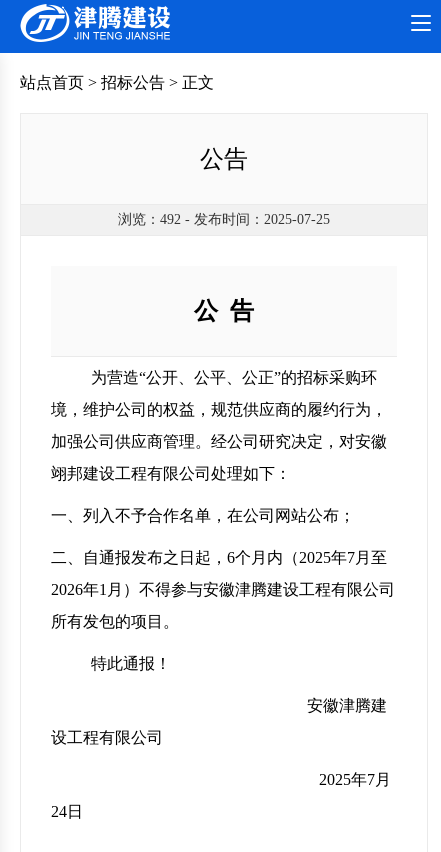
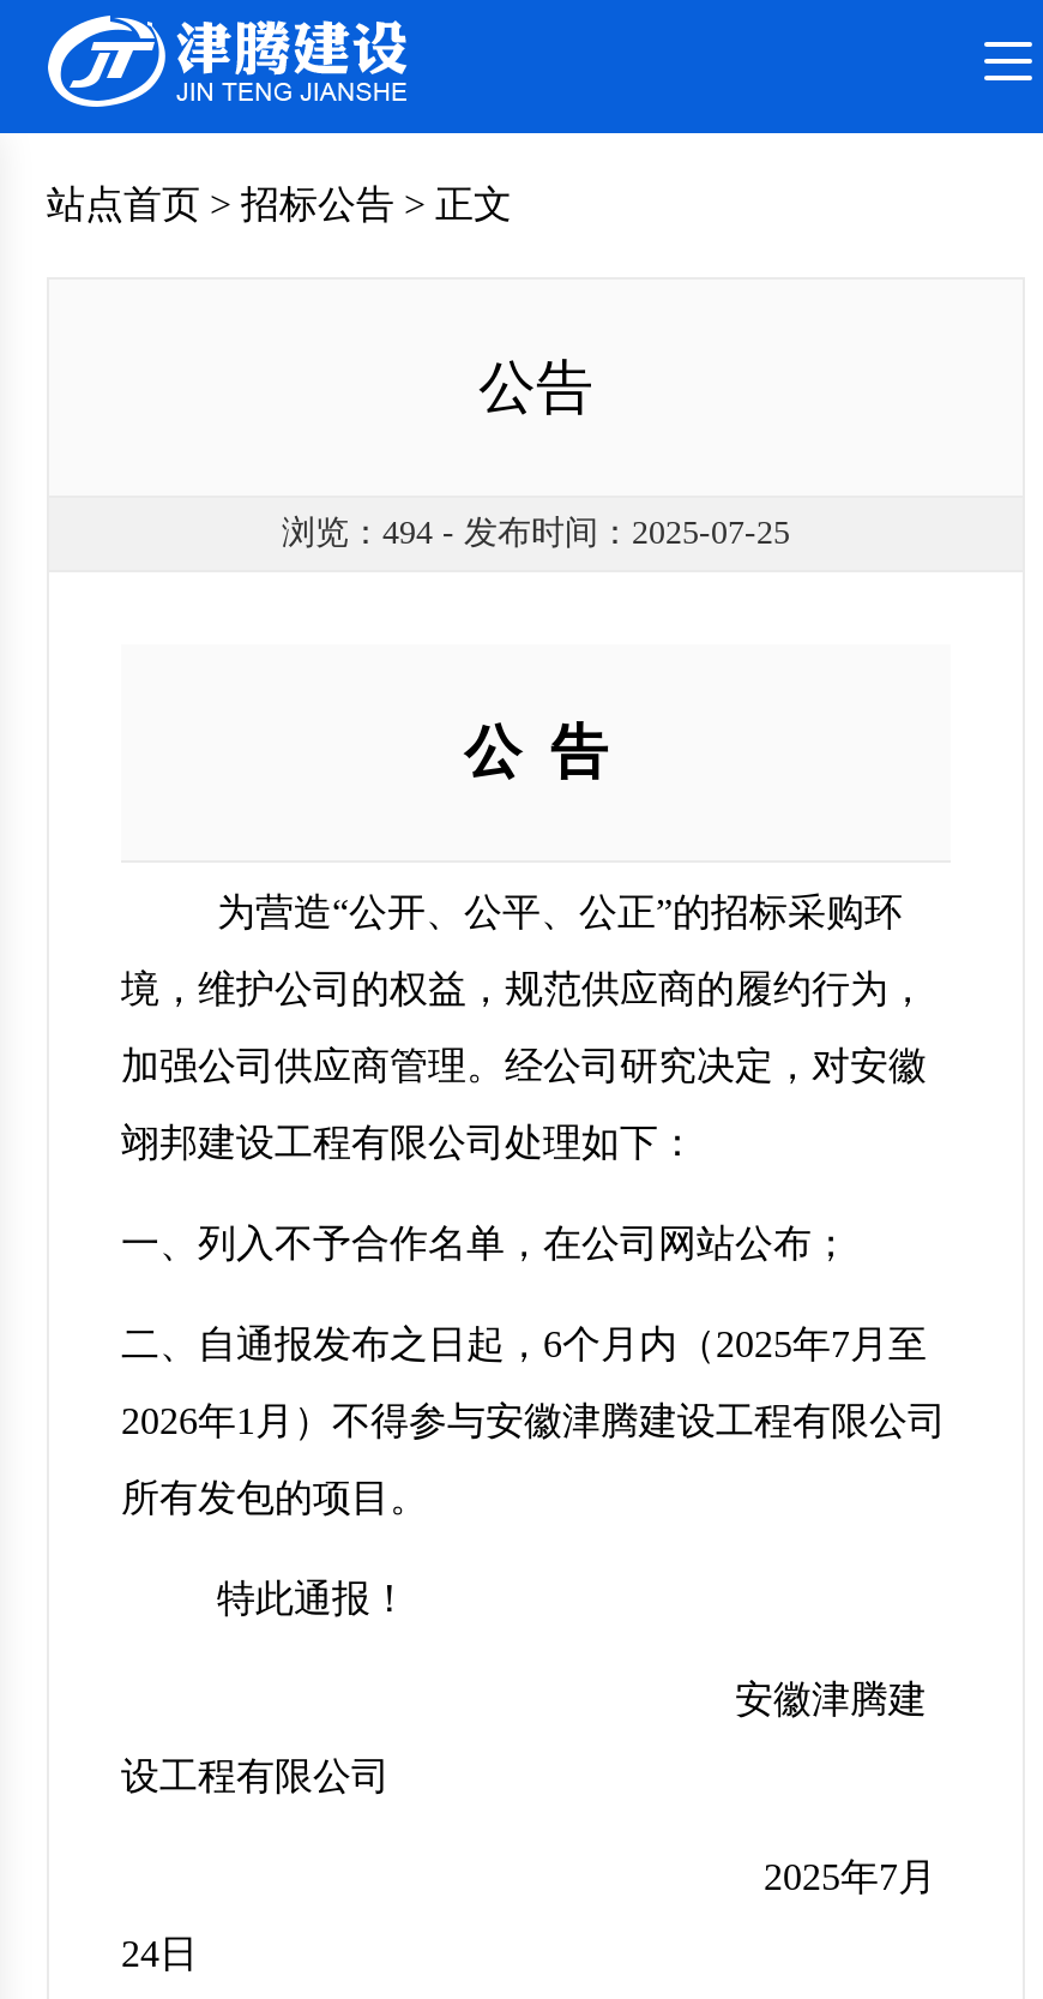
[118,212,330,227] 浏览：492 - 发布时间：2025-07-25 -> [282,515,790,551] 浏览：494 - 发布时间：2025-07-25

